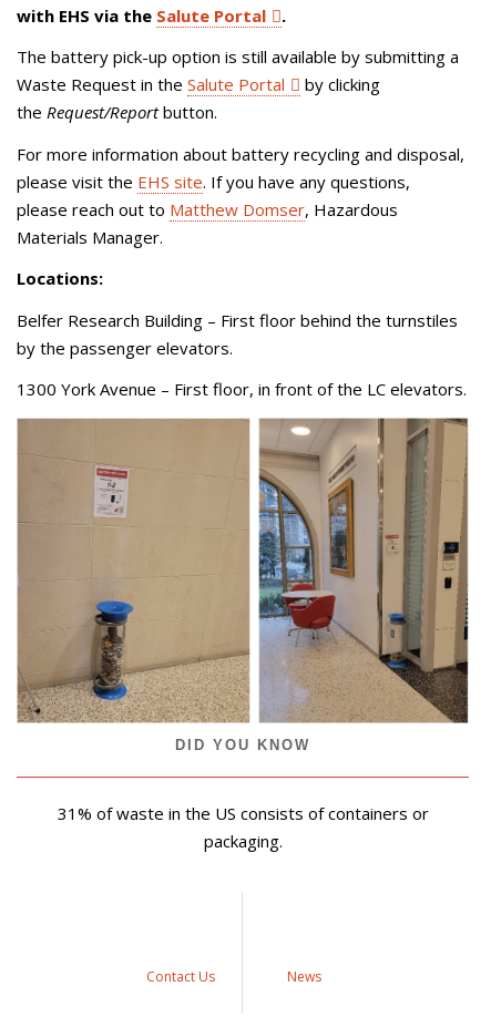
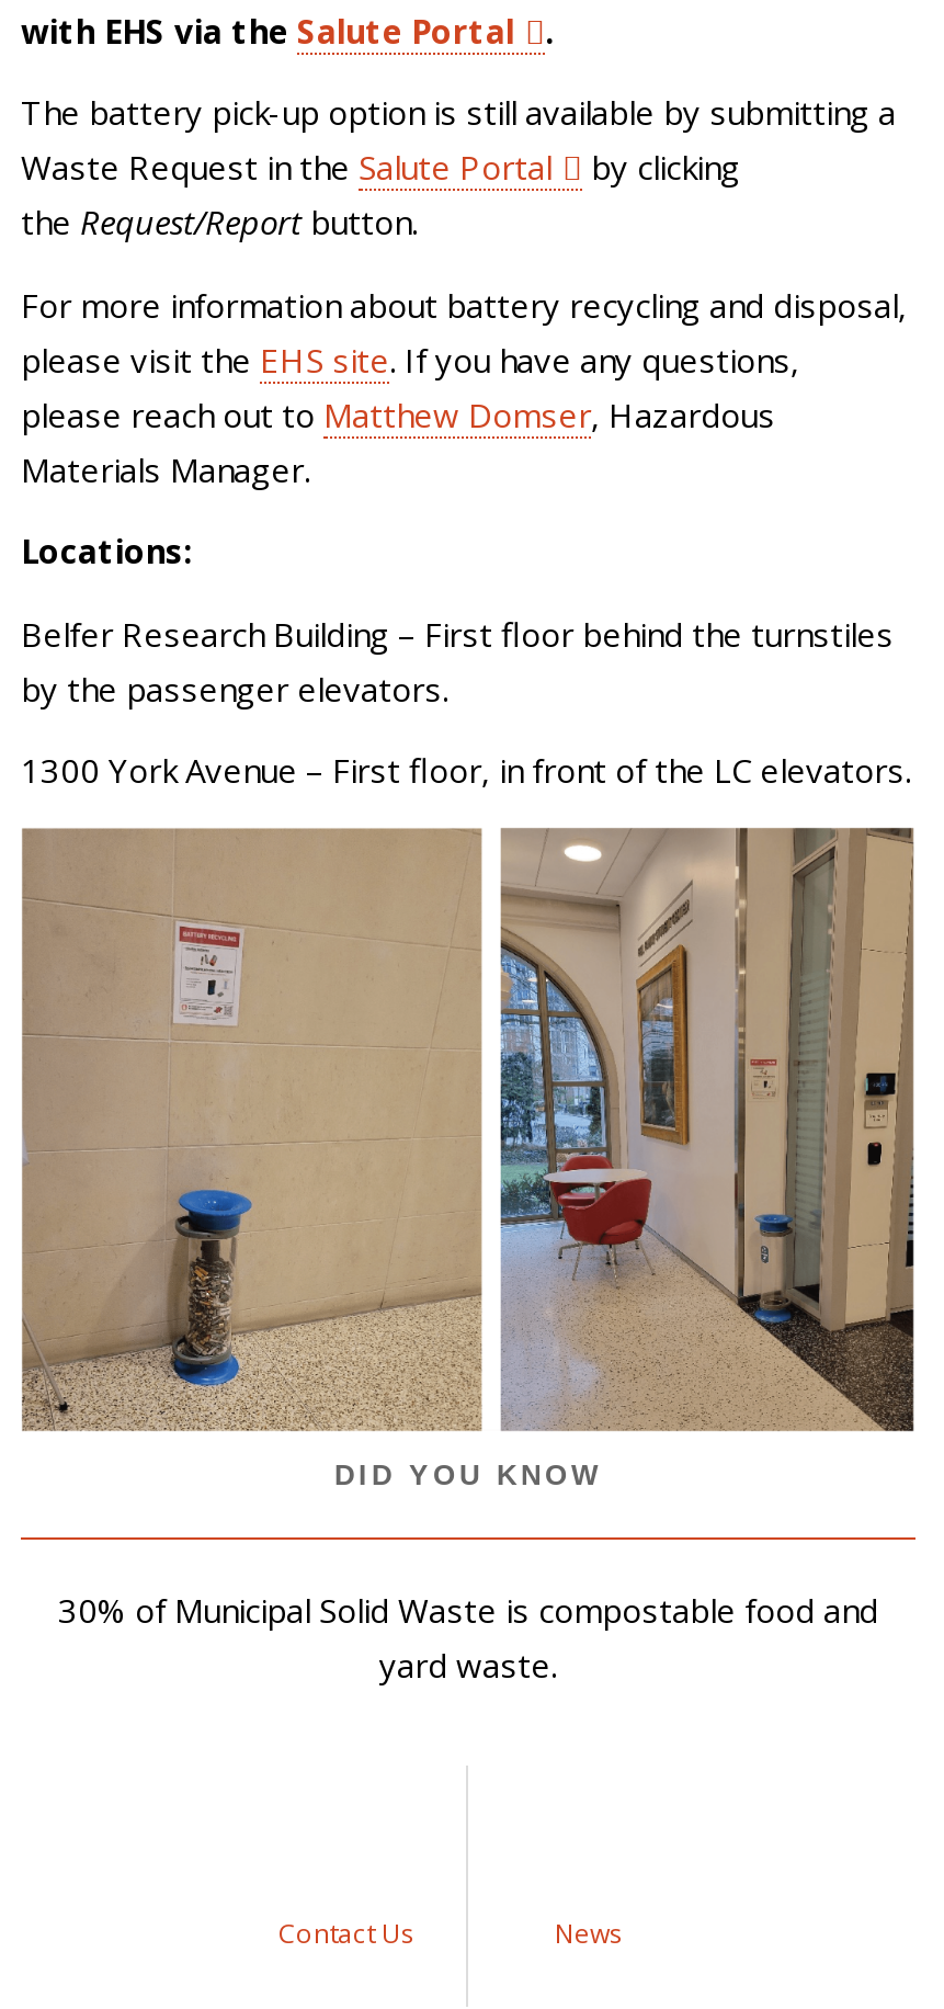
[57,802,428,852] 31% of waste in the US consists of containers or | packaging. -> [58,1588,878,1687] 30% of Municipal Solid Waste is compostable food and | yard waste.

